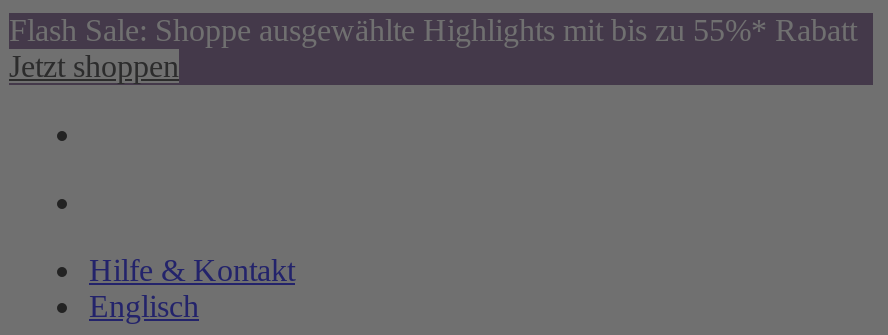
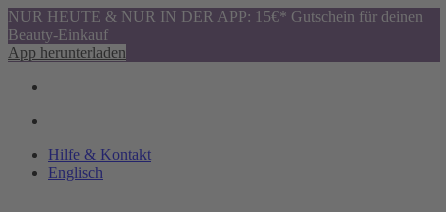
[9,13,857,83] Flash Sale: Shoppe ausgewählte Highlights mit bis zu 55%* Rabatt | Jetzt shoppen -> [8,8,423,61] NUR HEUTE & NUR IN DER APP: 15€* Gutschein für deinen | Beauty-Einkauf | App herunterladen

